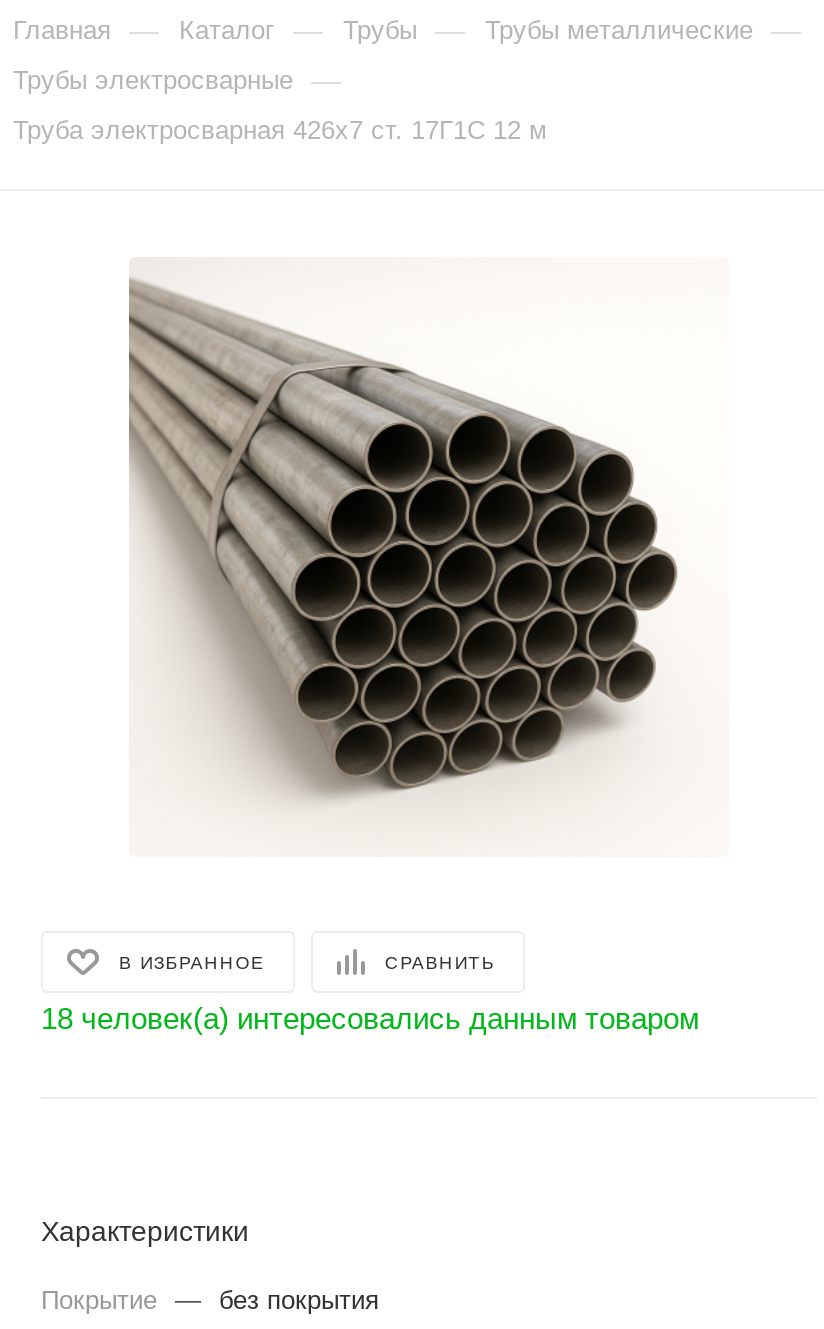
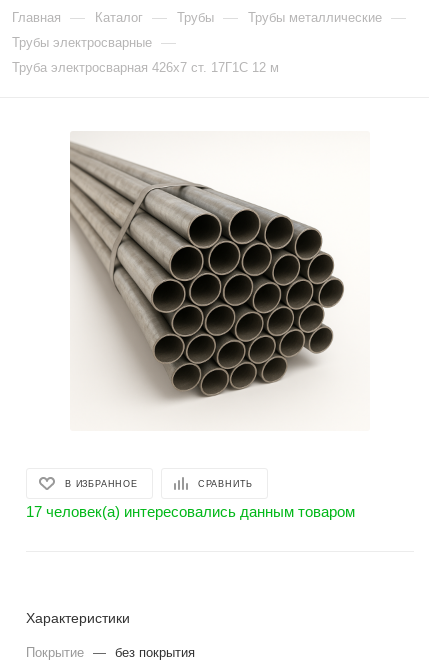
[41,1001,699,1035] 18 человек(а) интересовались данным товаром -> [26,503,355,520] 17 человек(а) интересовались данным товаром

